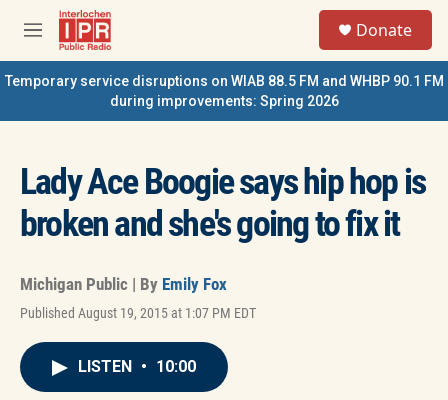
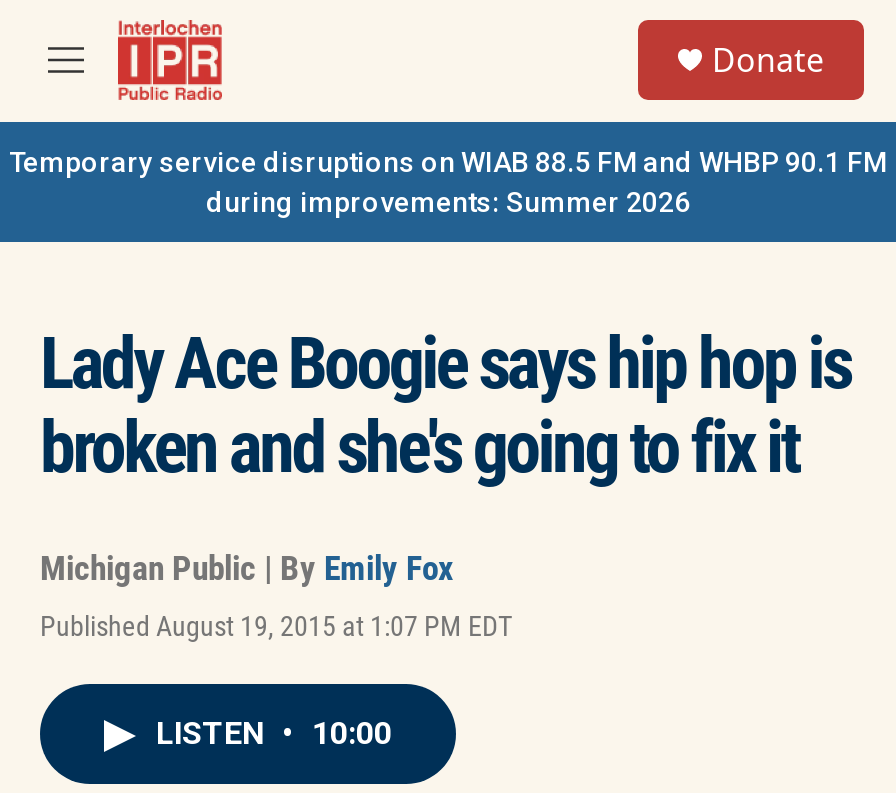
[109,93,338,109] during improvements: Spring 2026 -> [206,186,690,218] during improvements: Summer 2026

